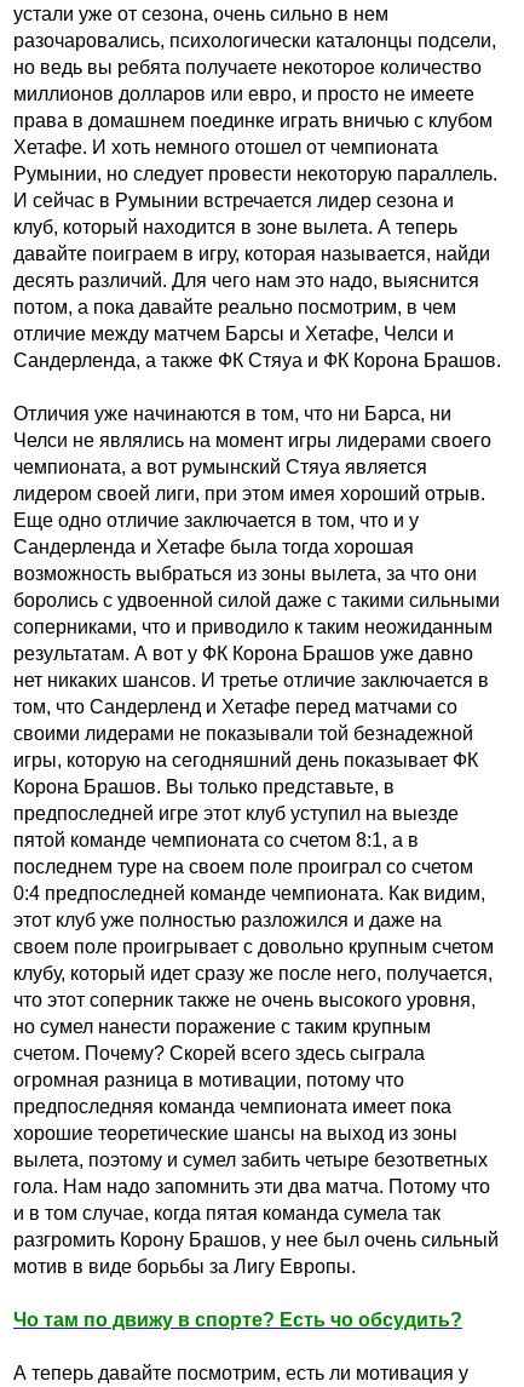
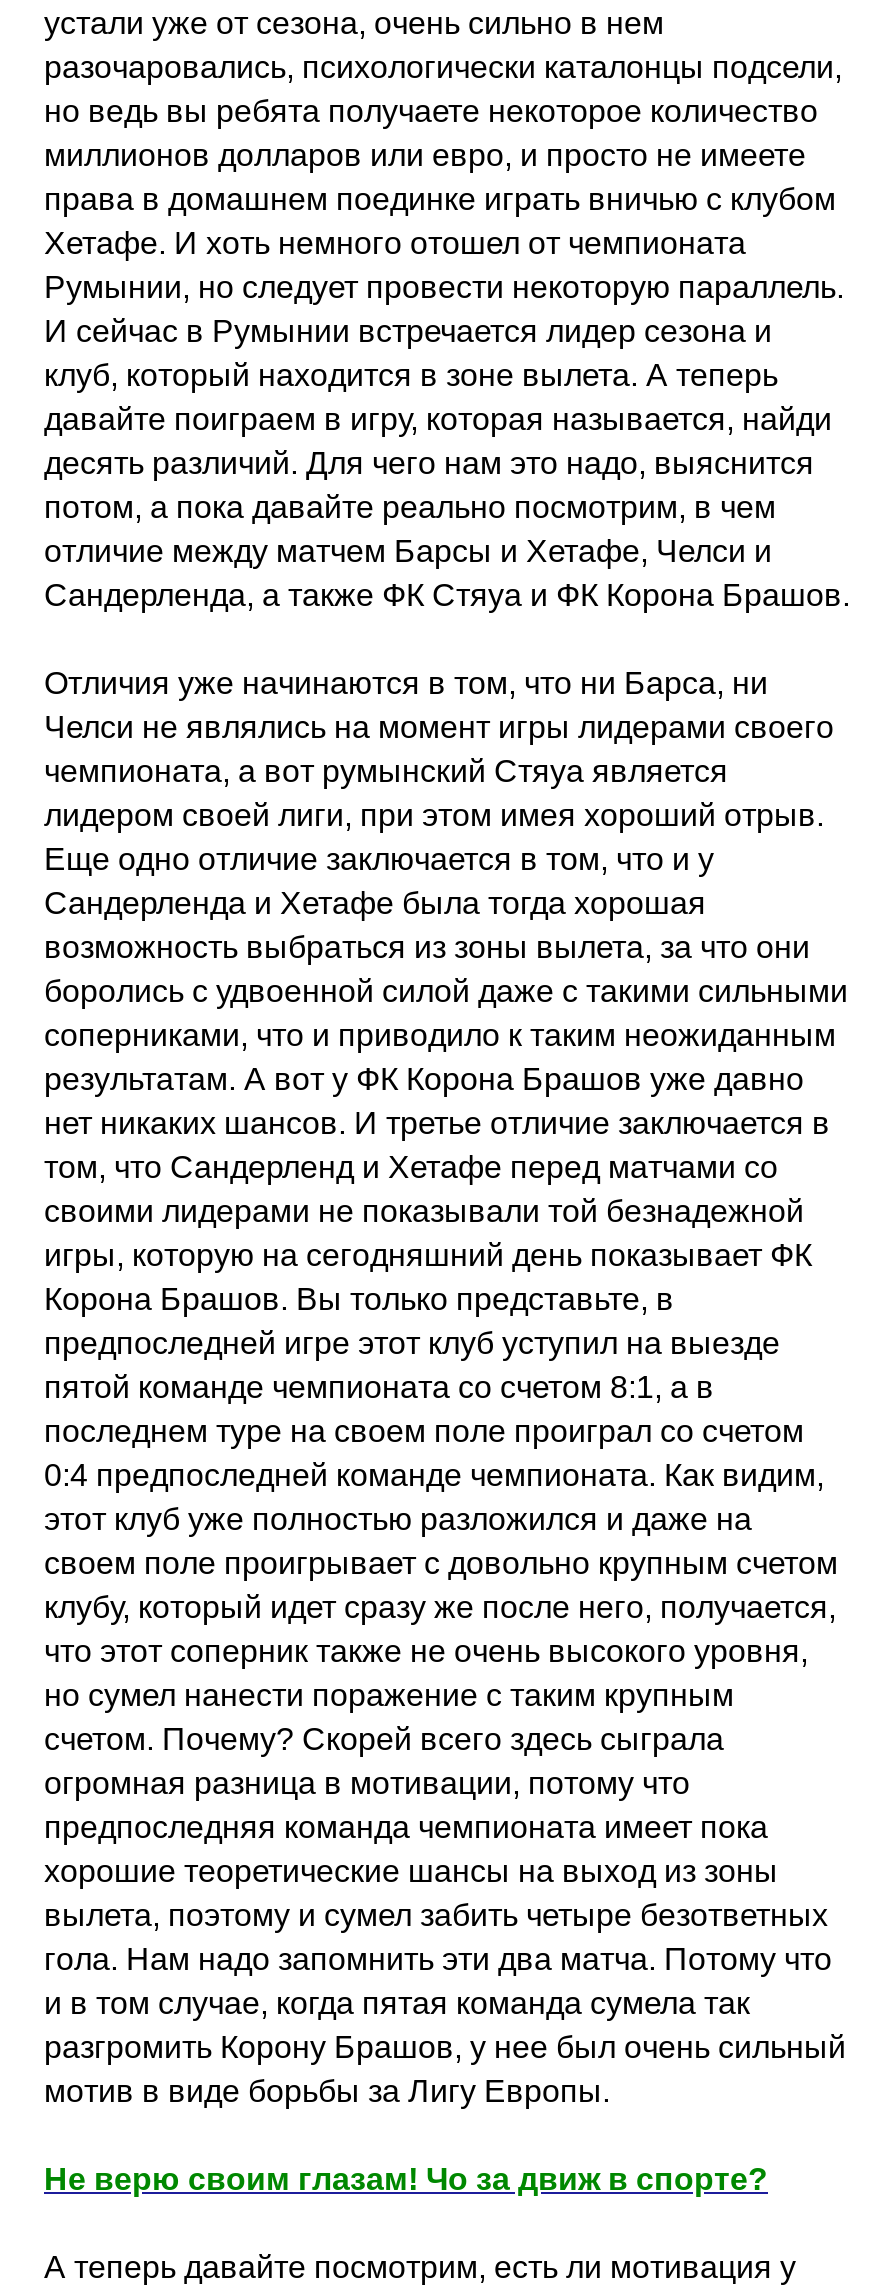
[13,1309,462,1330] Чо там по движу в спорте? Есть чо обсудить? -> [44,2162,768,2196] Не верю своим глазам! Чо за движ в спорте?

